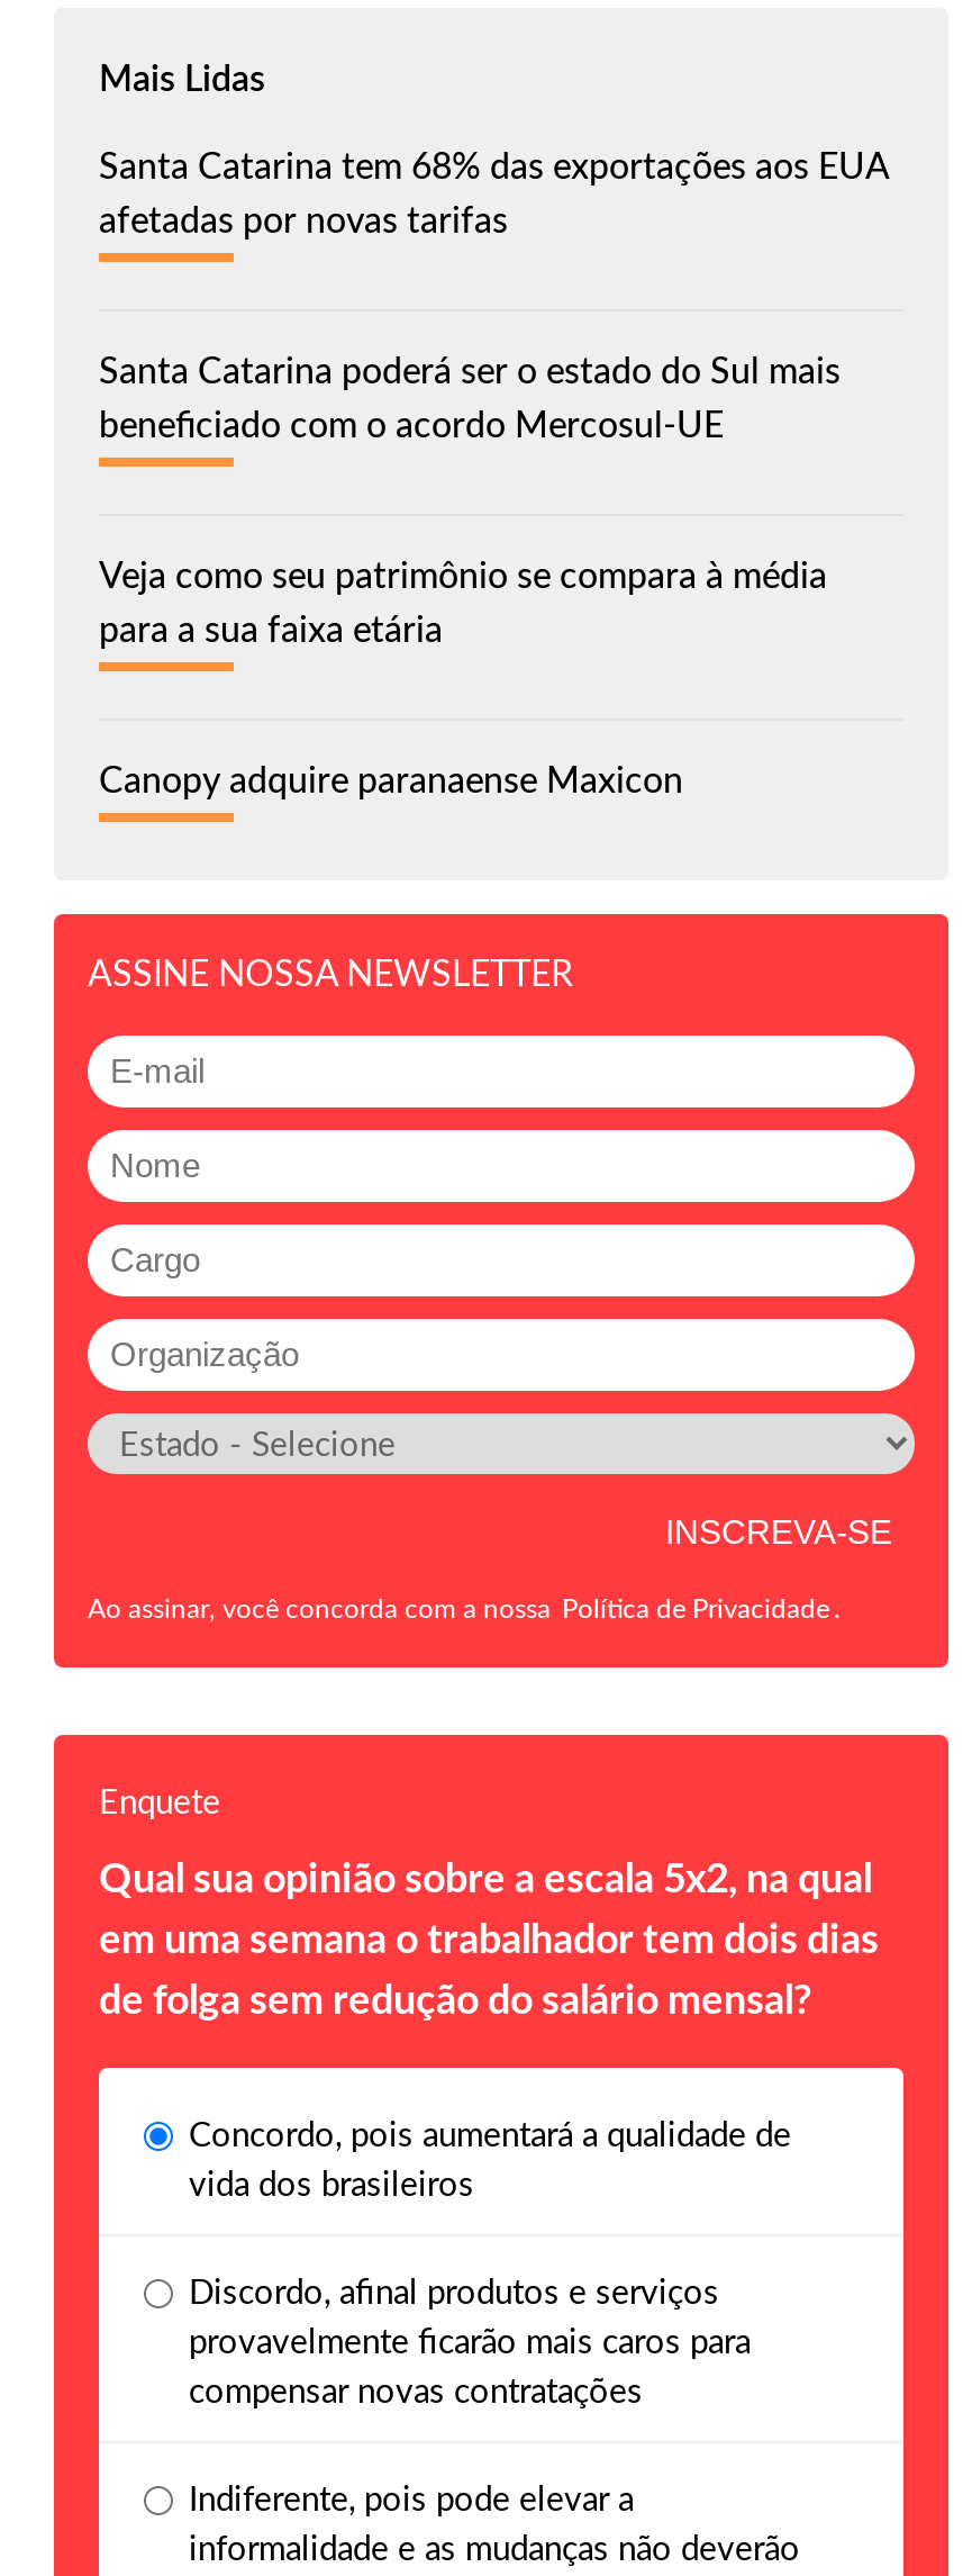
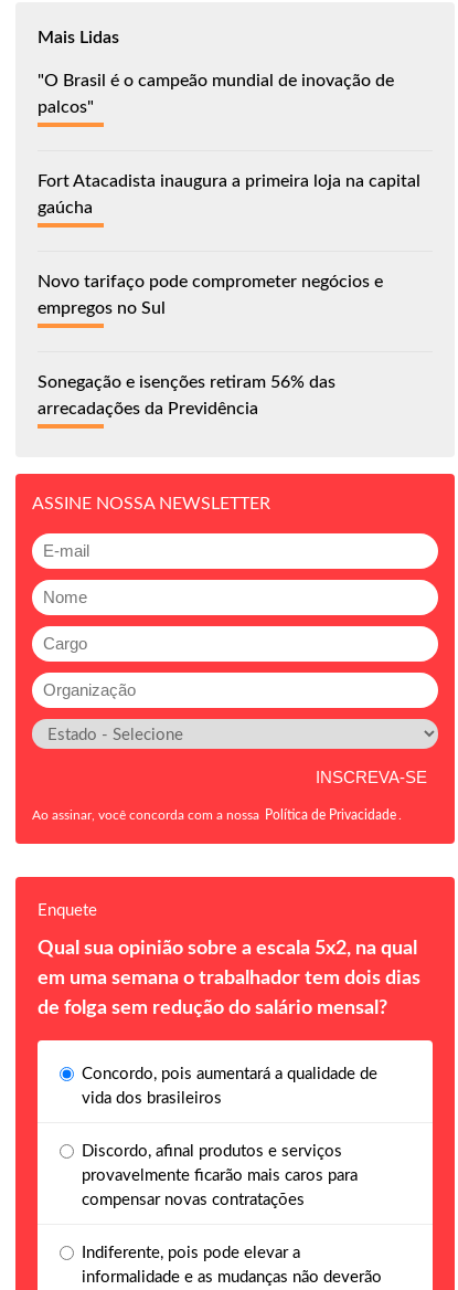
[99,149,888,239] Santa Catarina tem 68% das exportações aos EUA | afetadas por novas tarifas -> [38,71,394,116] "O Brasil é o campeão mundial de inovação de | palcos"
[99,354,841,443] Santa Catarina poderá ser o estado do Sul mais | beneficiado com o acordo Mercosul-UE -> [38,172,420,216] Fort Atacadista inaugura a primeira loja na capital | gaúcha
[99,558,827,648] Veja como seu patrimônio se compara à média | para a sua faixa etária -> [38,272,383,317] Novo tarifaço pode comprometer negócios e | empregos no Sul
[99,763,683,799] Canopy adquire paranaense Maxicon -> [38,373,335,417] Sonegação e isenções retiram 56% das | arrecadações da Previdência

